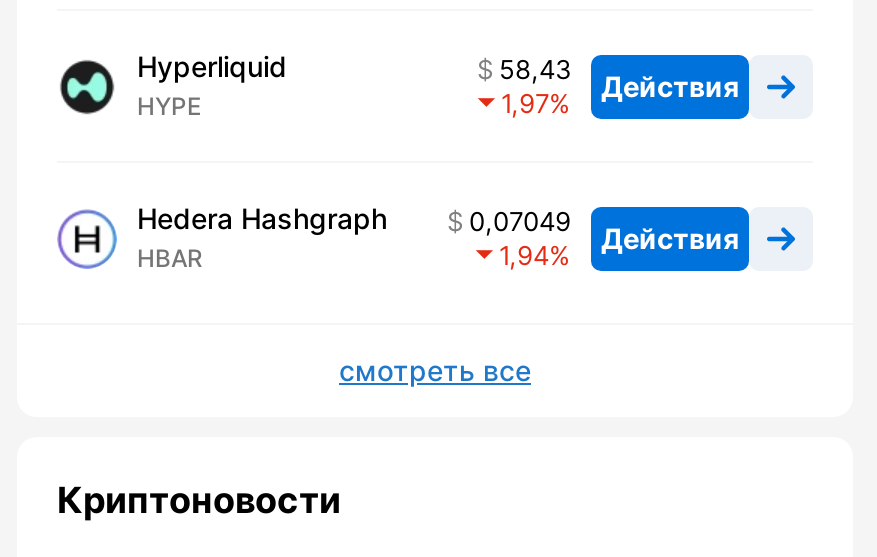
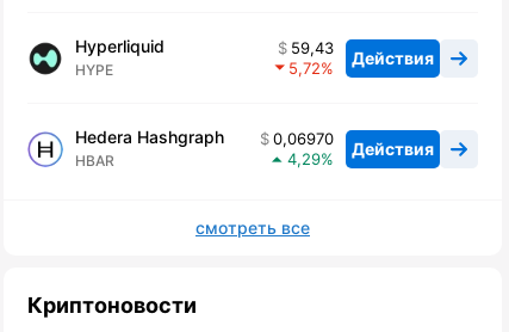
[499,54,739,103] 58,43 Действия -> [291,39,434,68] 59,43 Действия
[501,88,549,120] 1,97 -> [288,59,321,78] 5,72
[469,206,739,255] 0,07049 Действия -> [273,129,434,159] 0,06970 Действия
[499,240,549,272] 1,94 -> [287,150,321,169] 4,29

